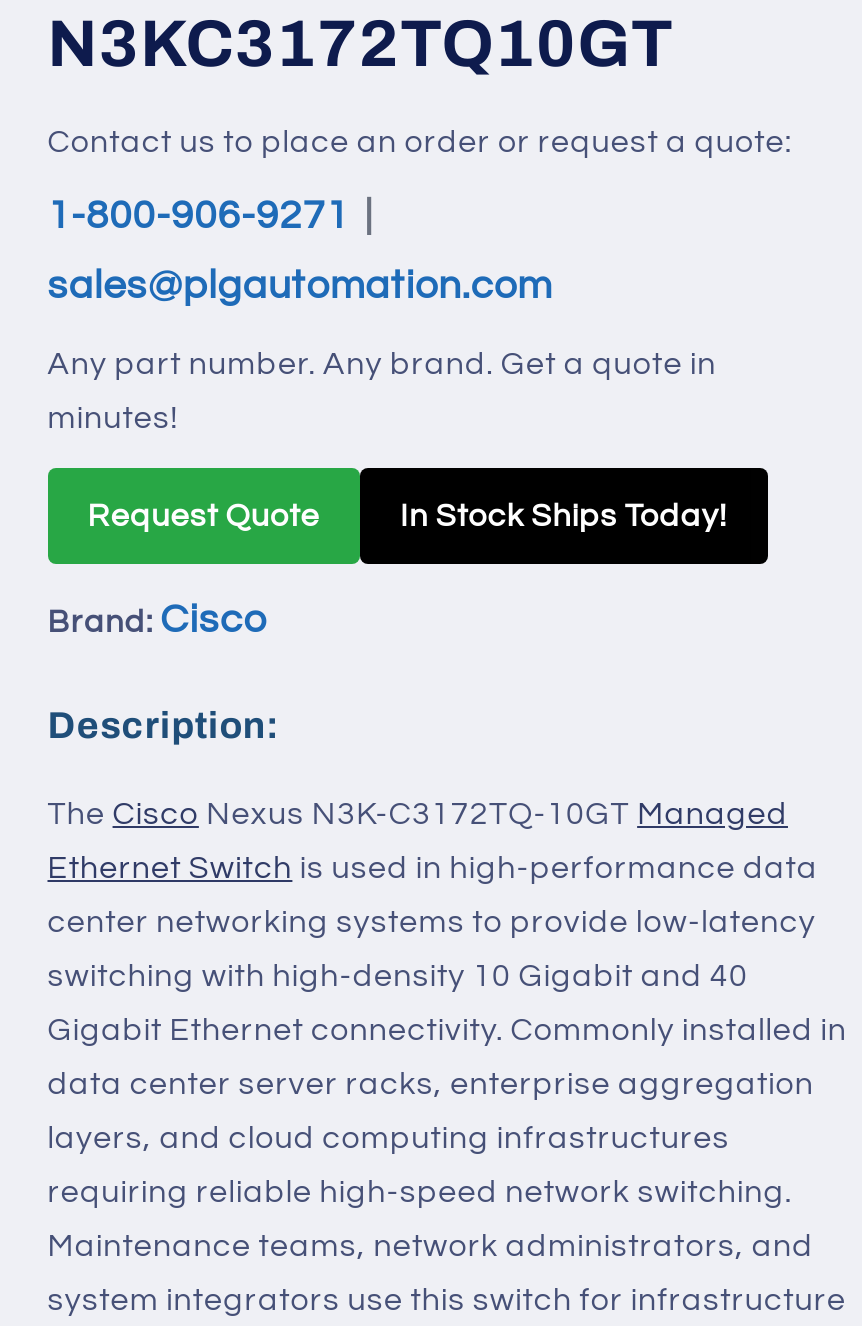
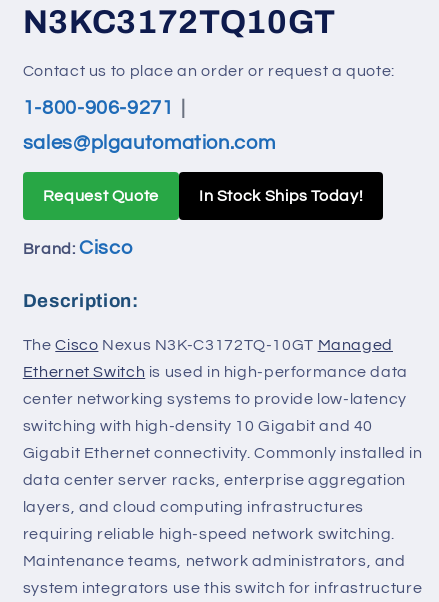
[48,349,716,435] Any part number. Any brand. Get a quote in | minutes! -> none

